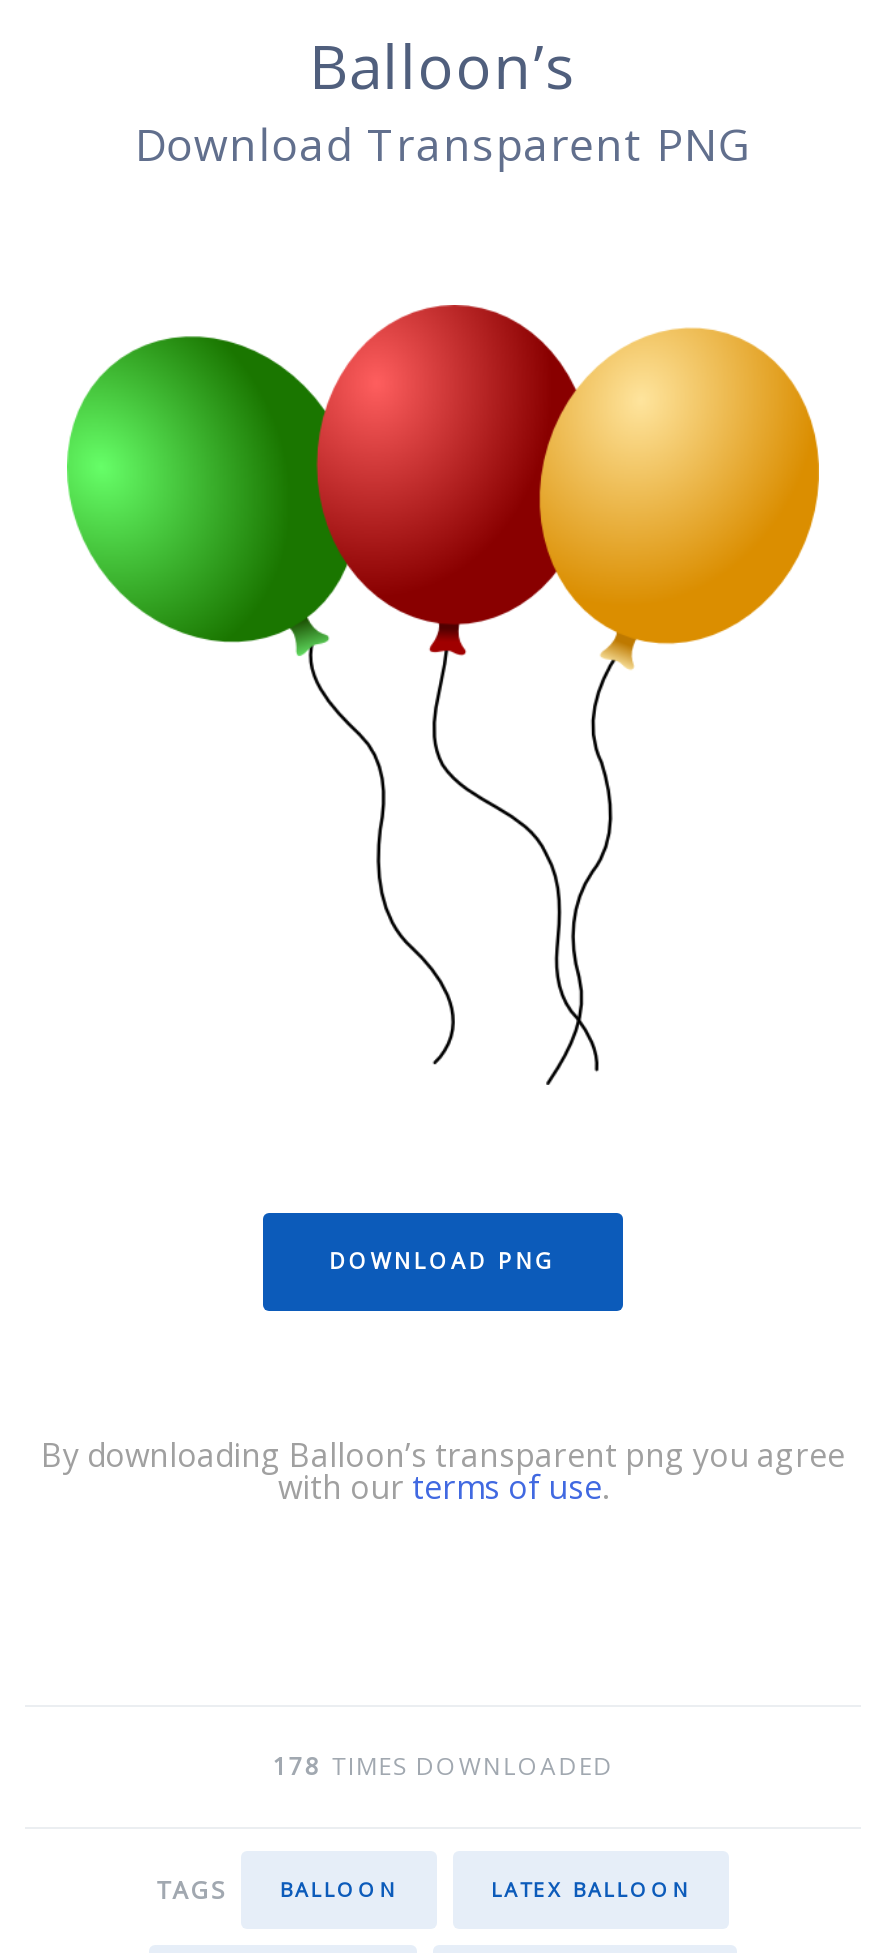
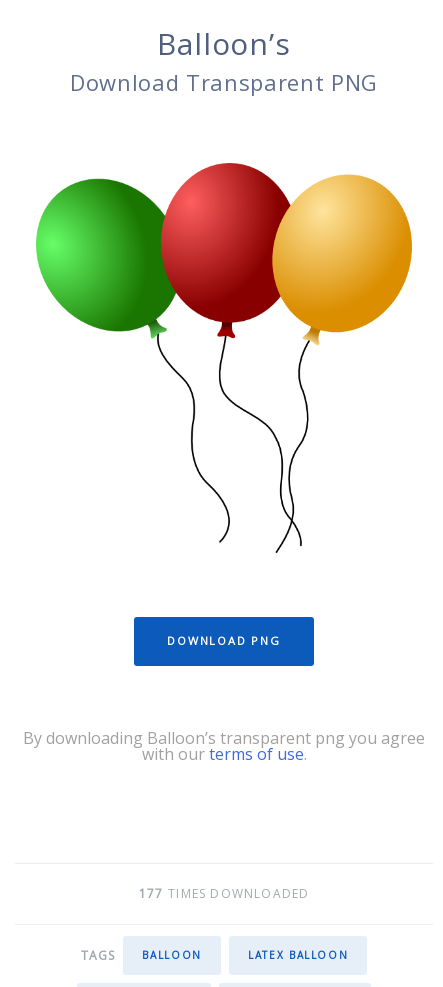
[272,1749,614,1783] 178 TIMES DOWNLOADED -> [138,885,309,902] 177 TIMES DOWNLOADED

